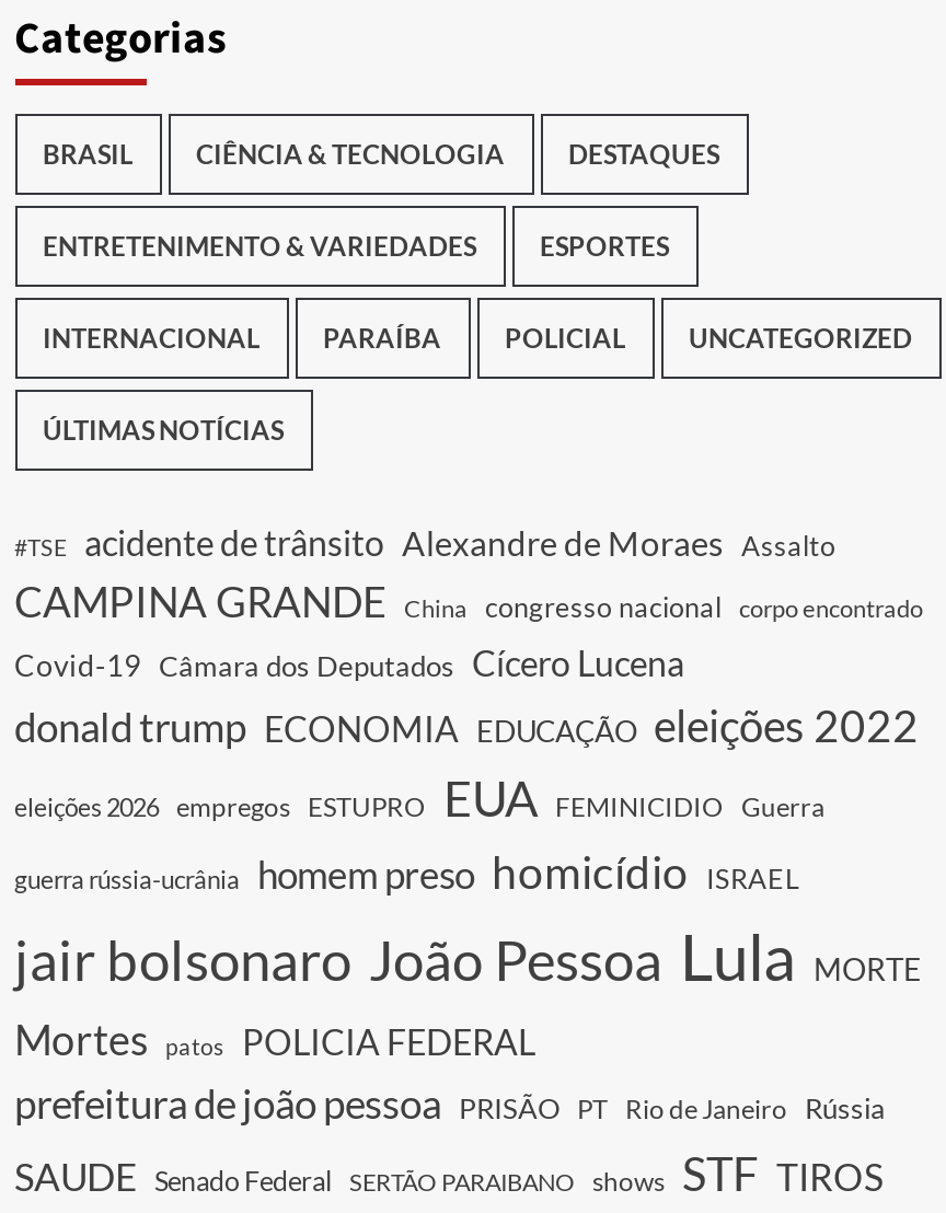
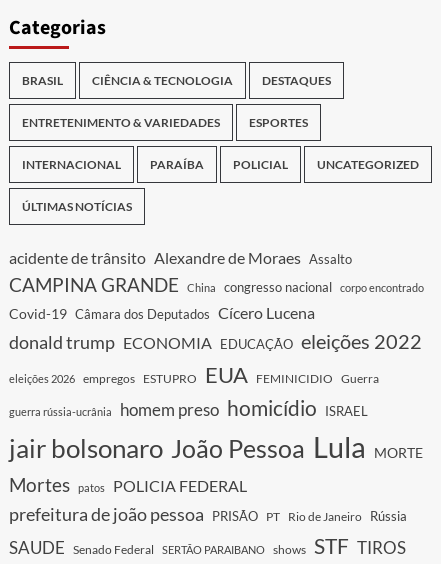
[14,532,67,561] #TSE -> none

